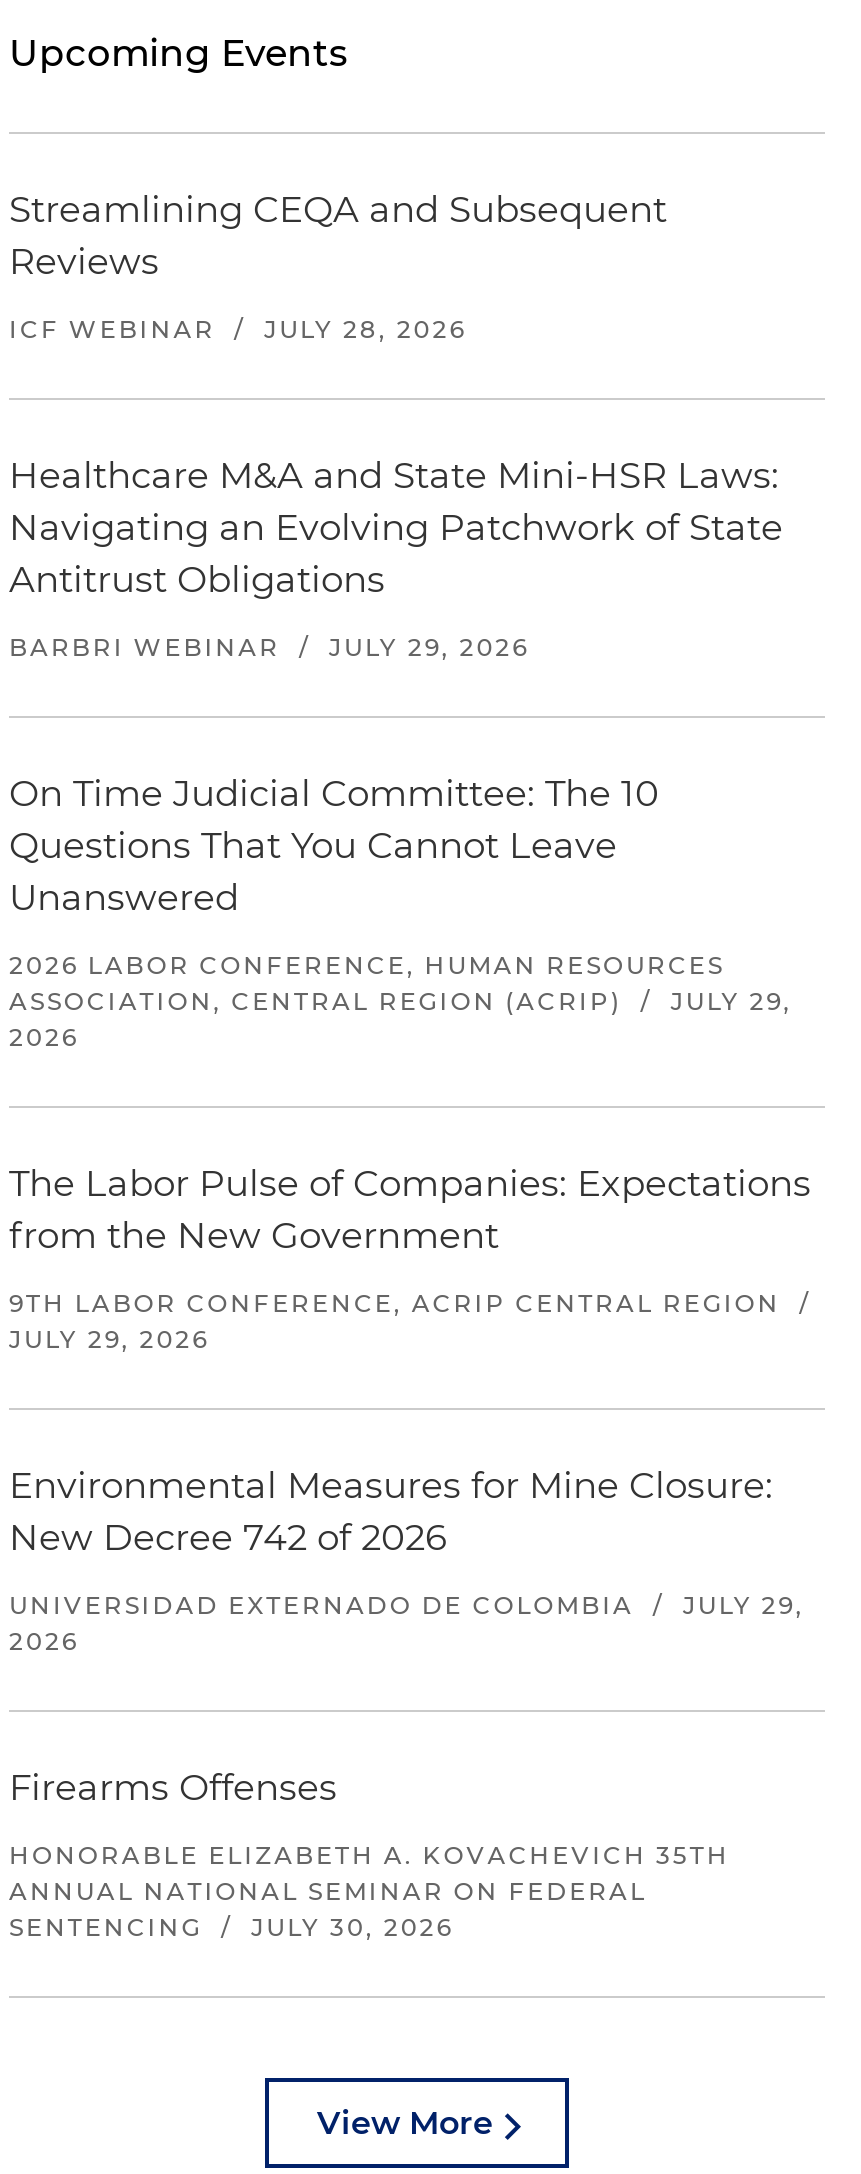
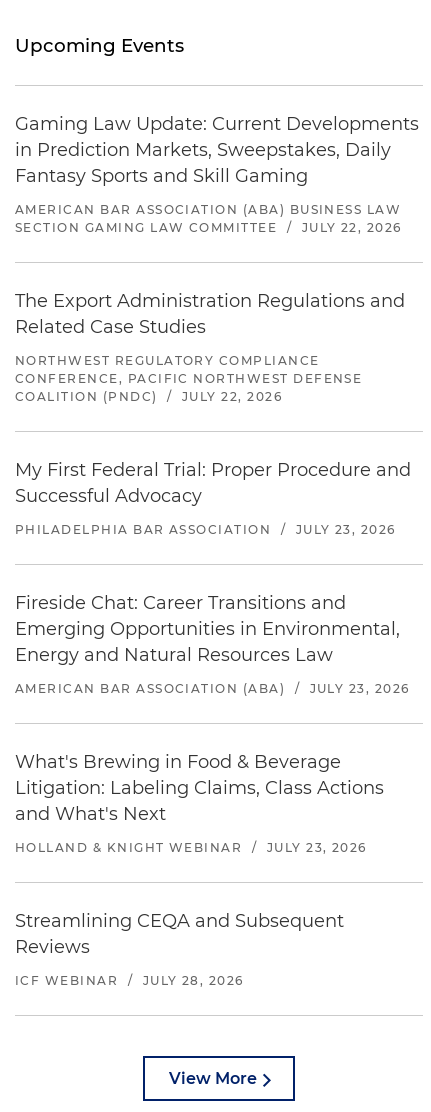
none -> [15,113,419,855] Gaming Law Update: Current Developments | in Prediction Markets, Sweepstakes, Daily | Fantasy Sports and Skill Gaming | AMERICAN BAR ASSOCIATION (ABA) BUSINESS LAW | SECTION GAMING LAW COMMITTEE / JULY 22, 2026 | The Export Administration Regulations and | Related Case Studies | NORTHWEST REGULATORY COMPLIANCE | CONFERENCE, PACIFIC NORTHWEST DEFENSE | COALITION (PNDC) / JULY 22, 2026 | My First Federal Trial: Proper Procedure and | Successful Advocacy | PHILADELPHIA BAR ASSOCIATION / JULY 23, 2026 | Fireside Chat: Career Transitions and | Emerging Opportunities in Environmental, | Energy and Natural Resources Law | AMERICAN BAR ASSOCIATION (ABA) / JULY 23, 2026 | What's Brewing in Food & Beverage | Litigation: Labeling Claims, Class Actions | and What's Next | HOLLAND & KNIGHT WEBINAR / JULY 23, 2026
moved [9,188,667,344] -> [15,910,344,988]: Streamlining CEQA and Subsequent | Reviews | ICF WEBINAR / JULY 28, 2026
[9,454,811,1942] Healthcare M&A and State Mini-HSR Laws: | Navigating an Evolving Patchwork of State | Antitrust Obligations | BARBRI WEBINAR / JULY 29, 2026 | On Time Judicial Committee: The 10 | Questions That You Cannot Leave | Unanswered | 2026 LABOR CONFERENCE, HUMAN RESOURCES | ASSOCIATION, CENTRAL REGION (ACRIP) / JULY 29, | 2026 | The Labor Pulse of Companies: Expectations | from the New Government | 9TH LABOR CONFERENCE, ACRIP CENTRAL REGION / | JULY 29, 2026 | Environmental Measures for Mine Closure: | New Decree 742 of 2026 | UNIVERSIDAD EXTERNADO DE COLOMBIA / JULY 29, | 2026 | Firearms Offenses | HONORABLE ELIZABETH A. KOVACHEVICH 35TH | ANNUAL NATIONAL SEMINAR ON FEDERAL | SENTENCING / JULY 30, 2026 -> none

